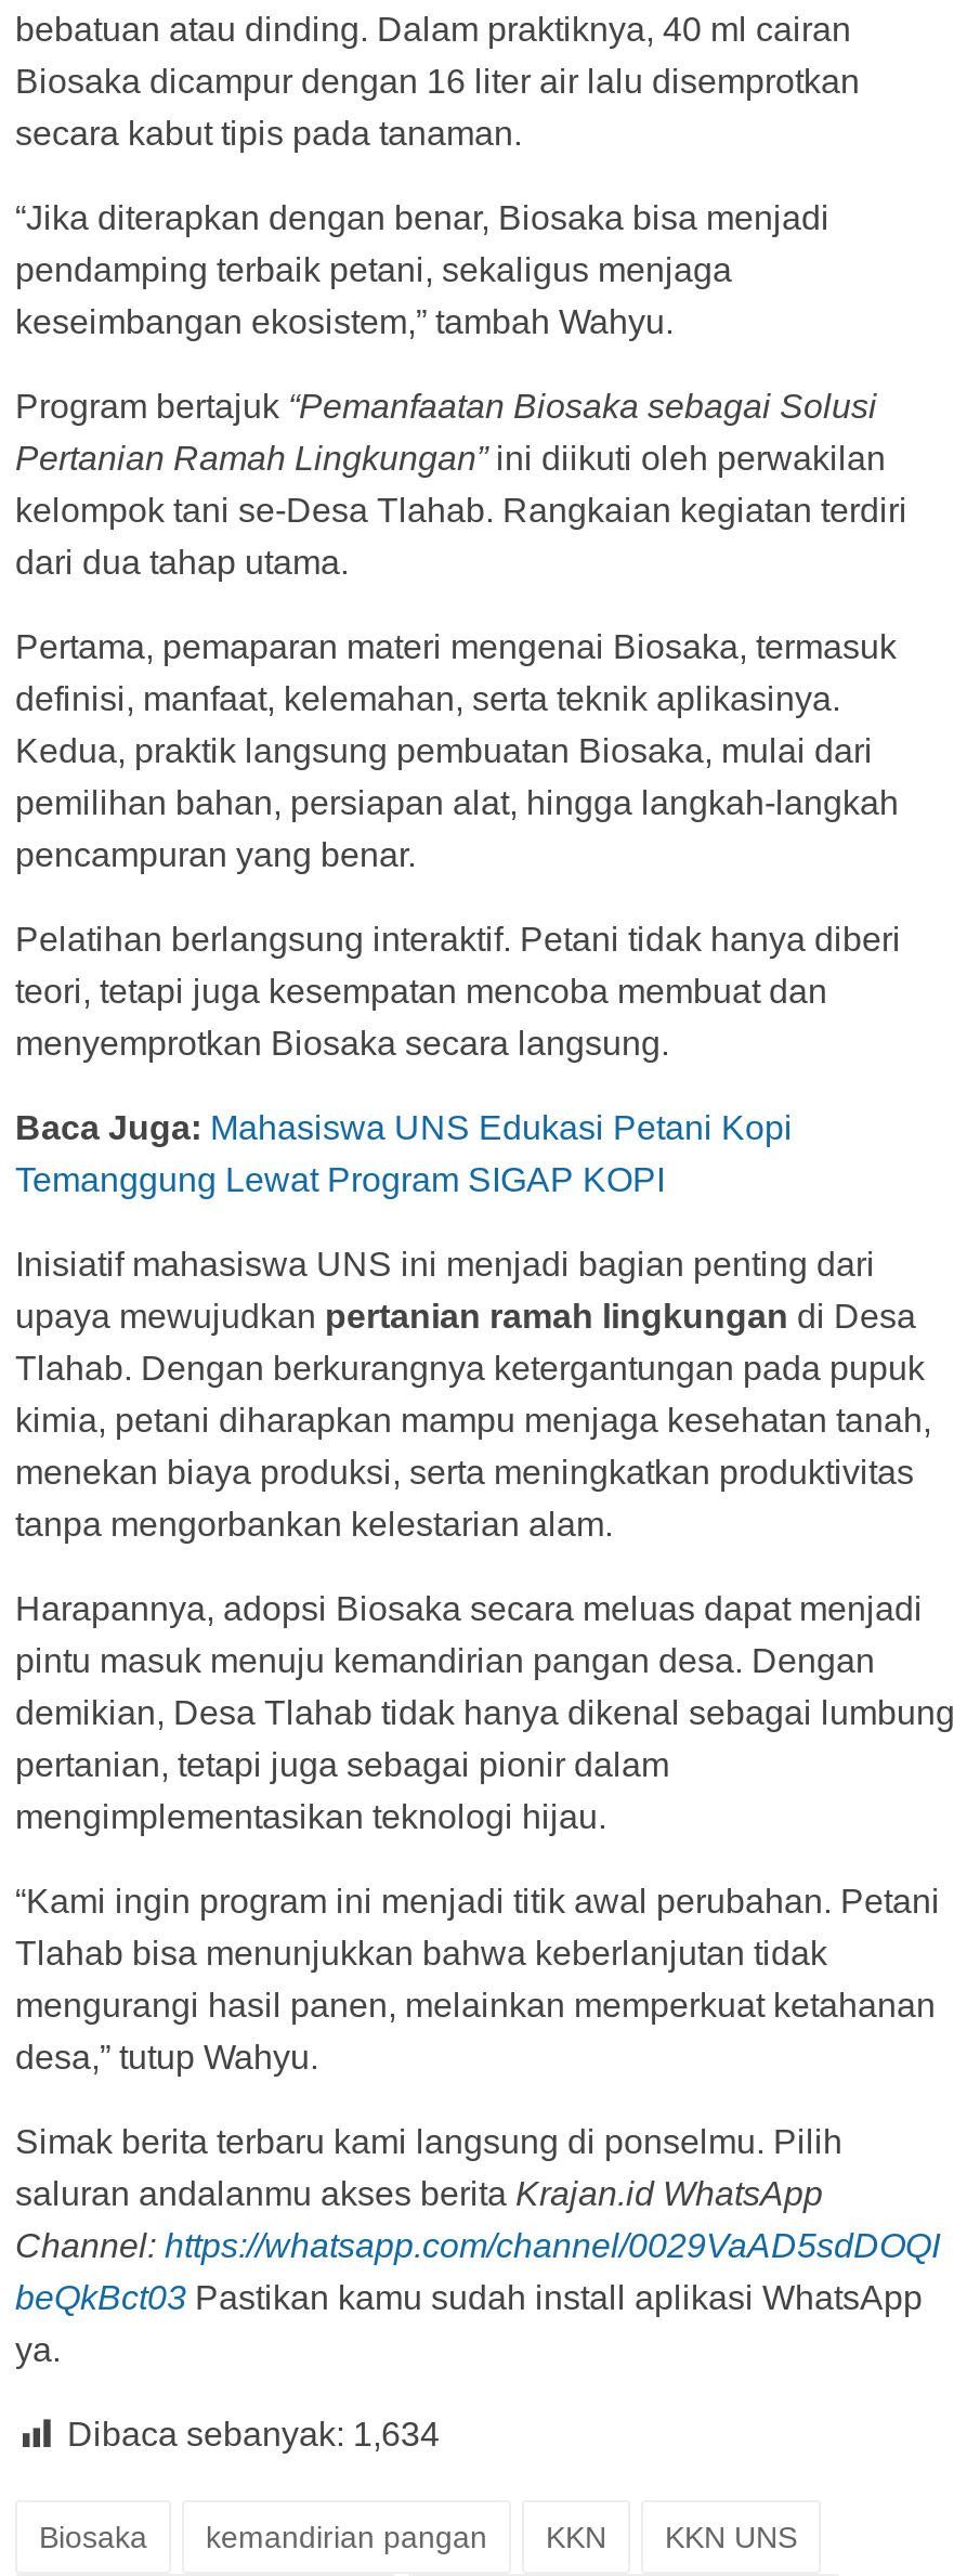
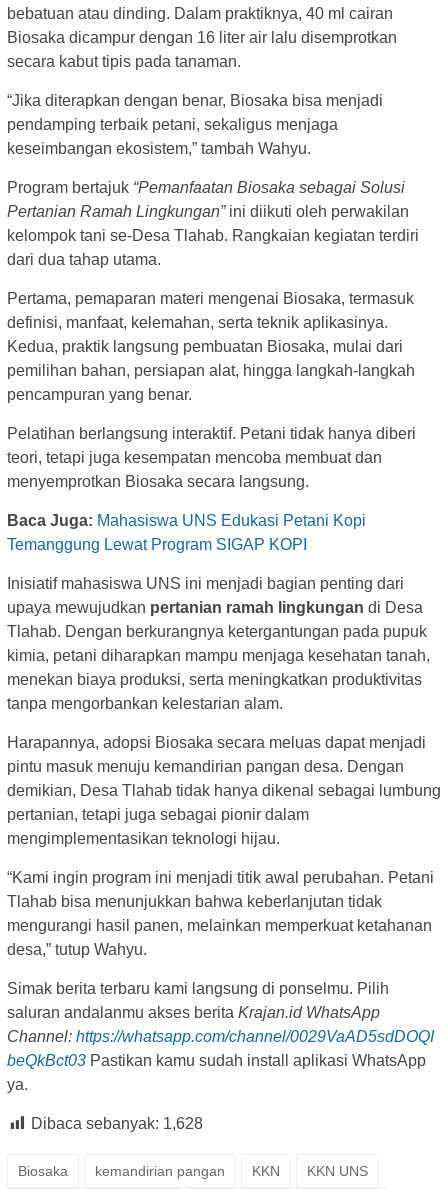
[67,2416,440,2453] Dibaca sebanyak: 1,634 -> [31,1115,203,1132] Dibaca sebanyak: 1,628

